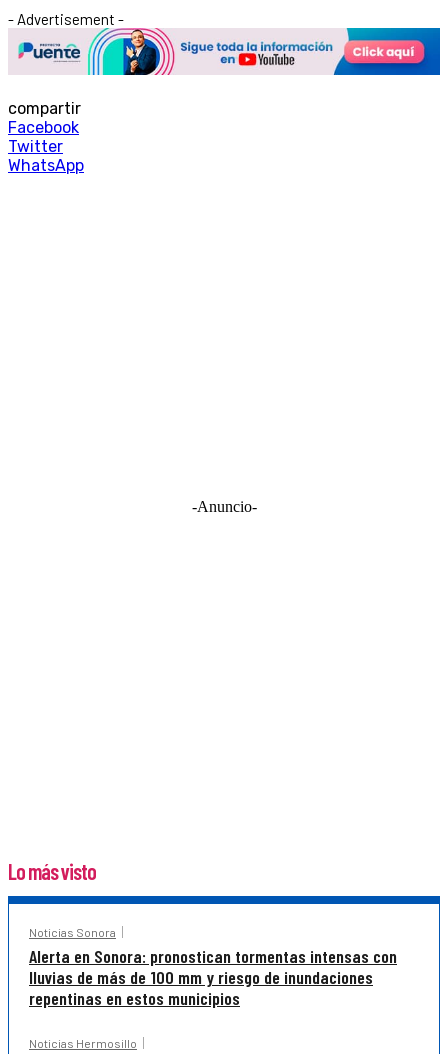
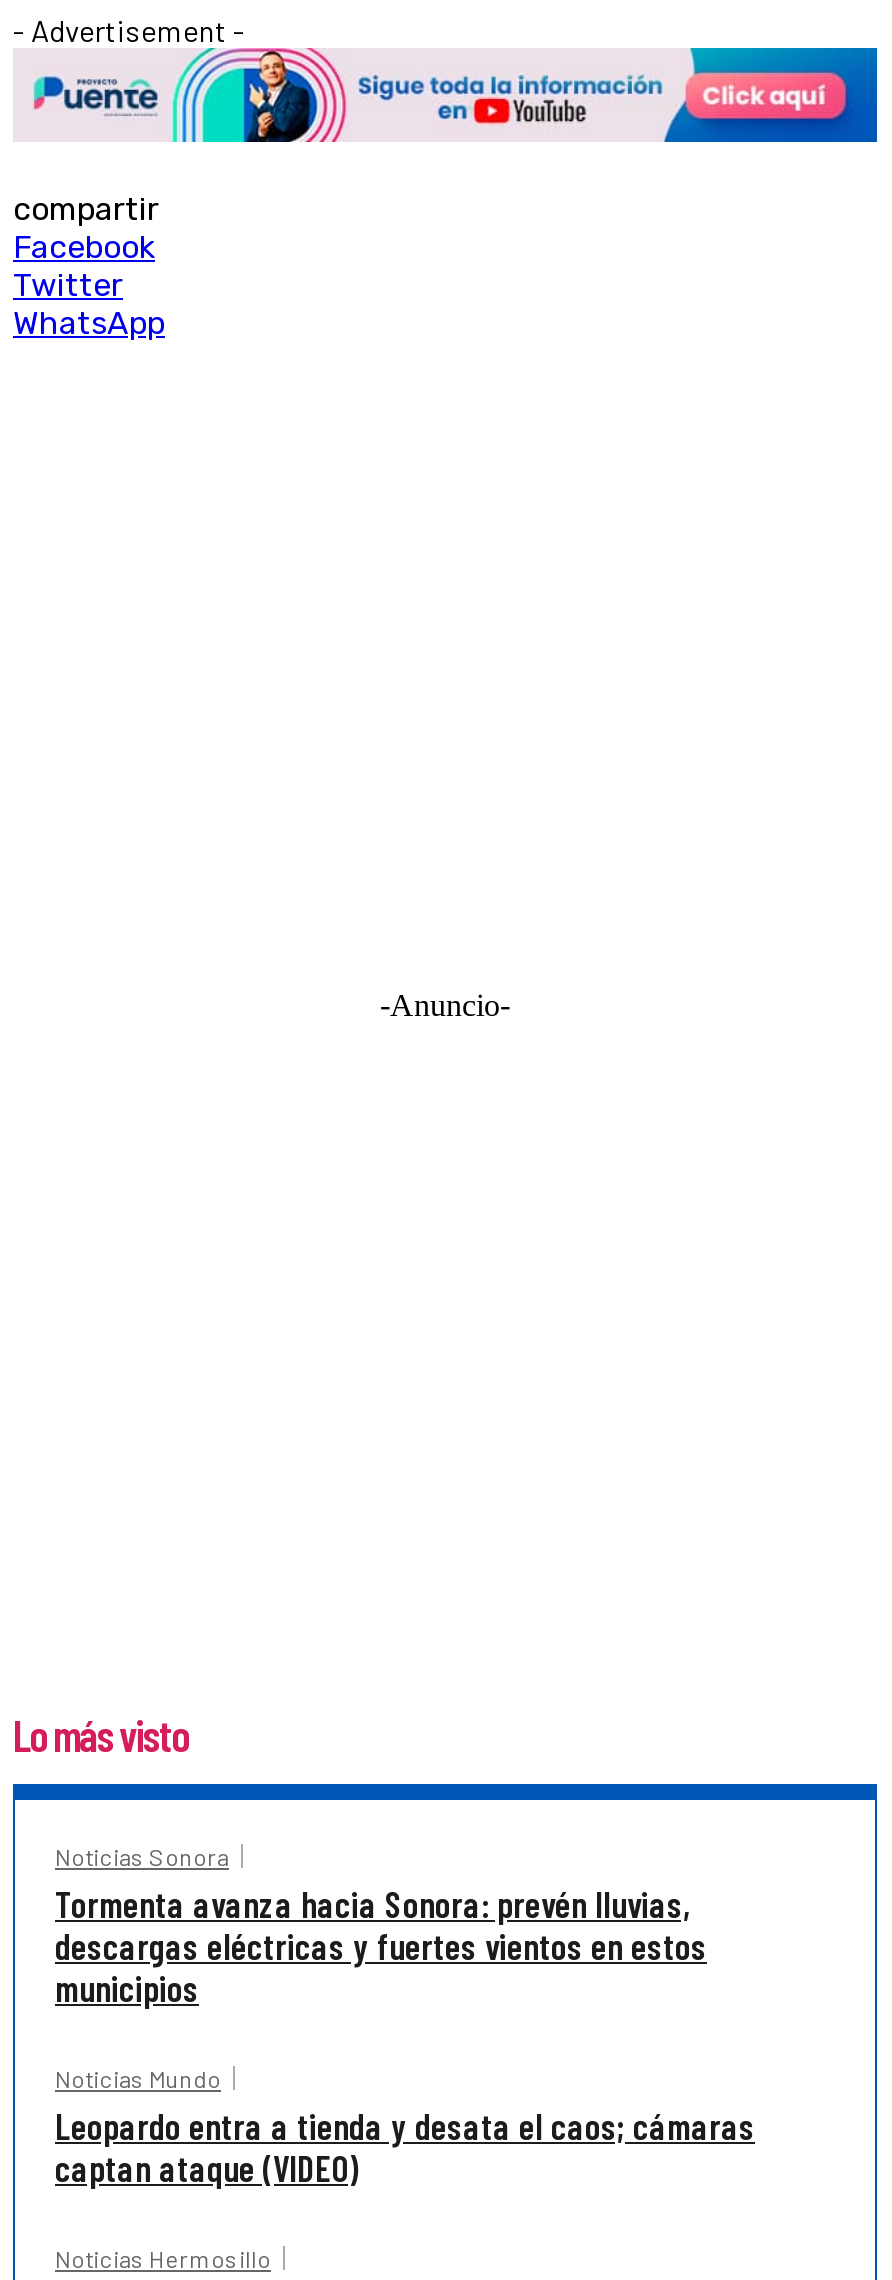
[29,945,397,1009] Alerta en Sonora: pronostican tormentas intensas con | lluvias de más de 100 mm y riesgo de inundaciones | repentinas en estos municipios -> [55,1882,755,2190] Tormenta avanza hacia Sonora: prevén lluvias, | descargas eléctricas y fuertes vientos en estos | municipios | Noticias Mundo | Leopardo entra a tienda y desata el caos; cámaras | captan ataque (VIDEO)

